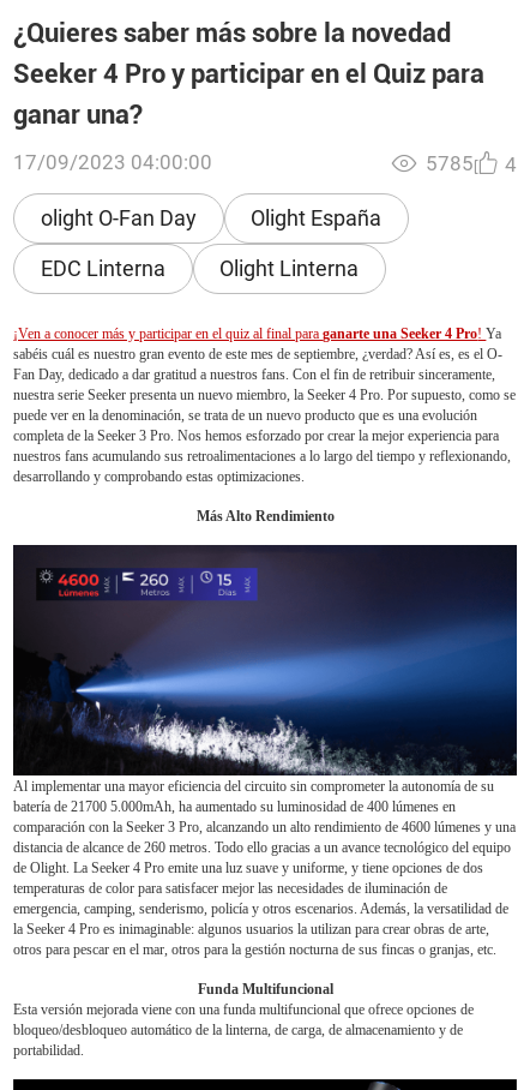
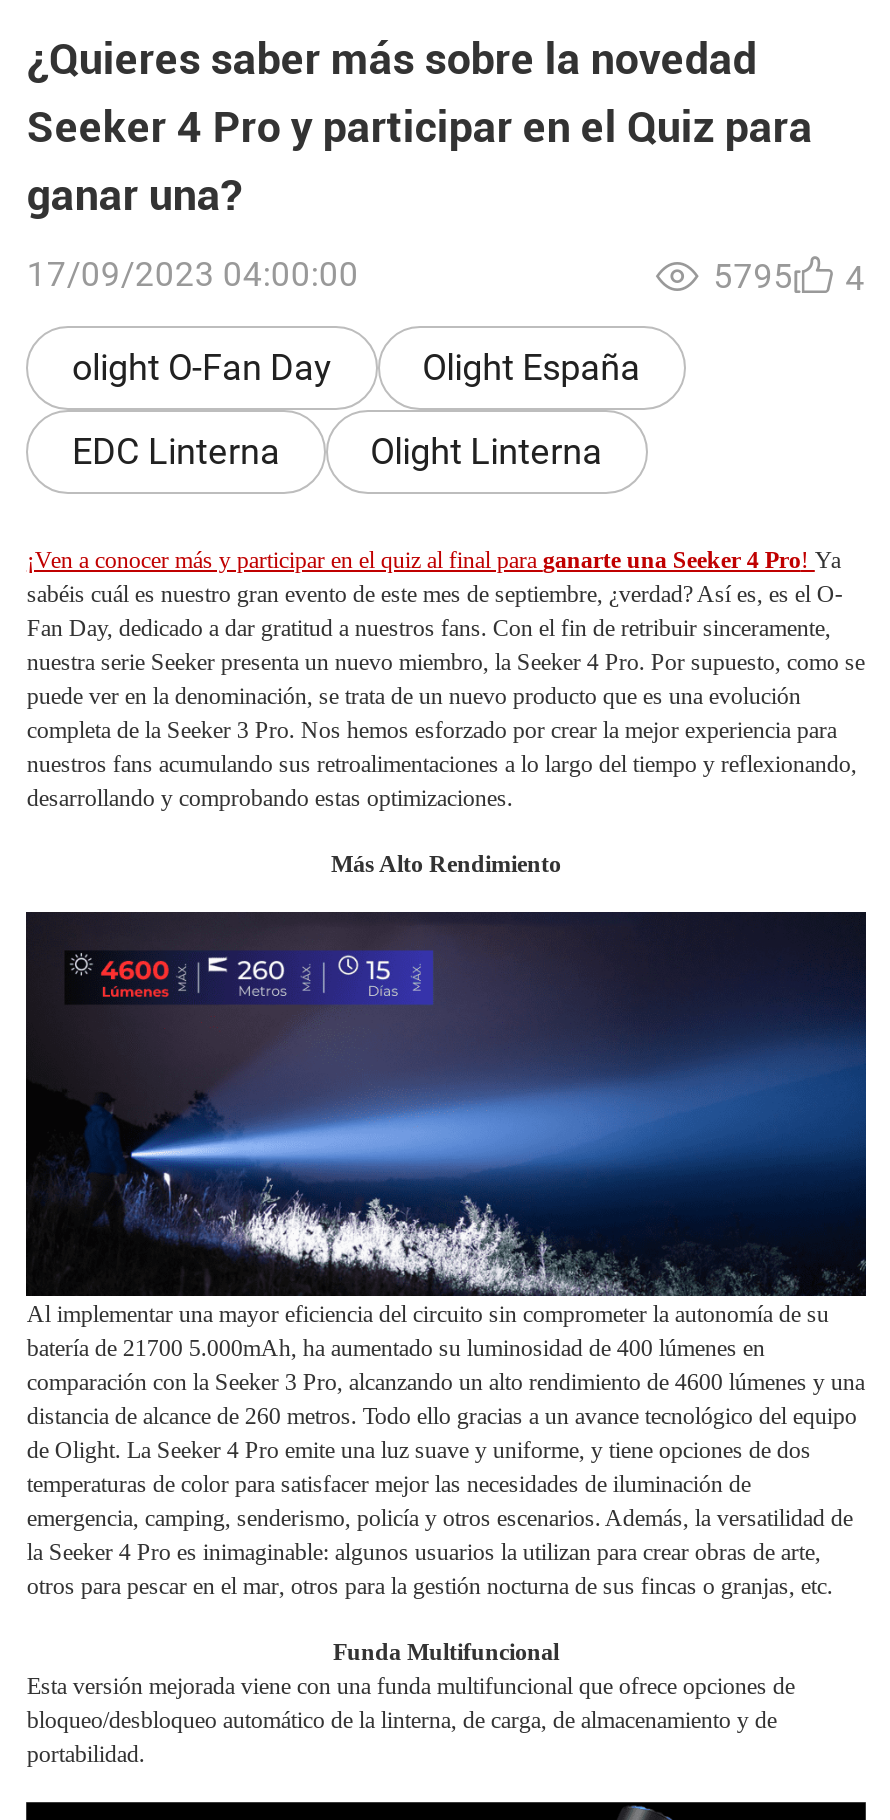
[425,151,516,177] 5785 4 -> [713,256,865,298] 5795 4

